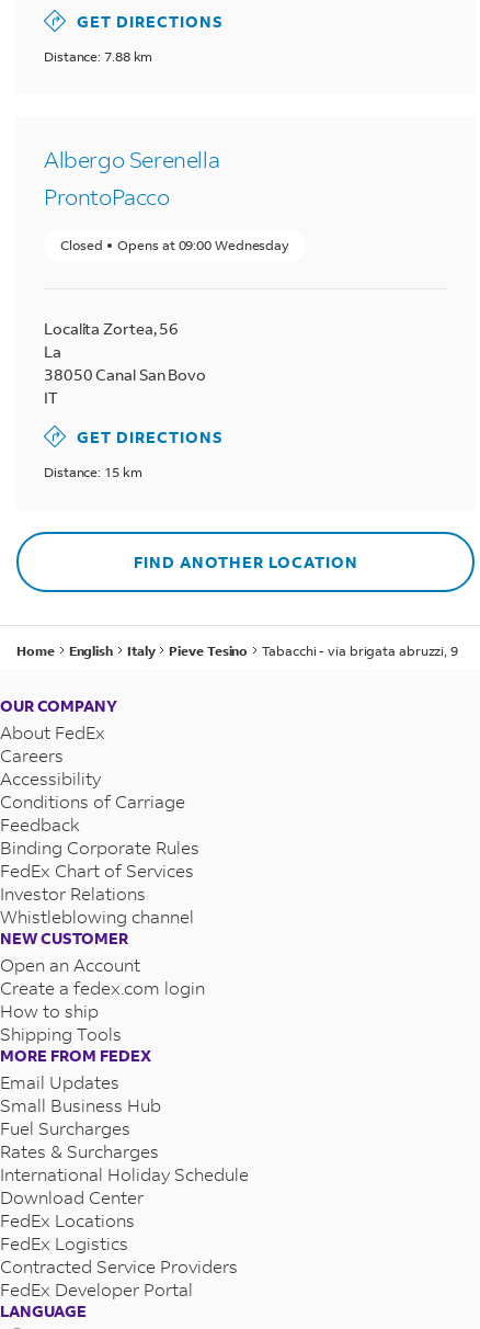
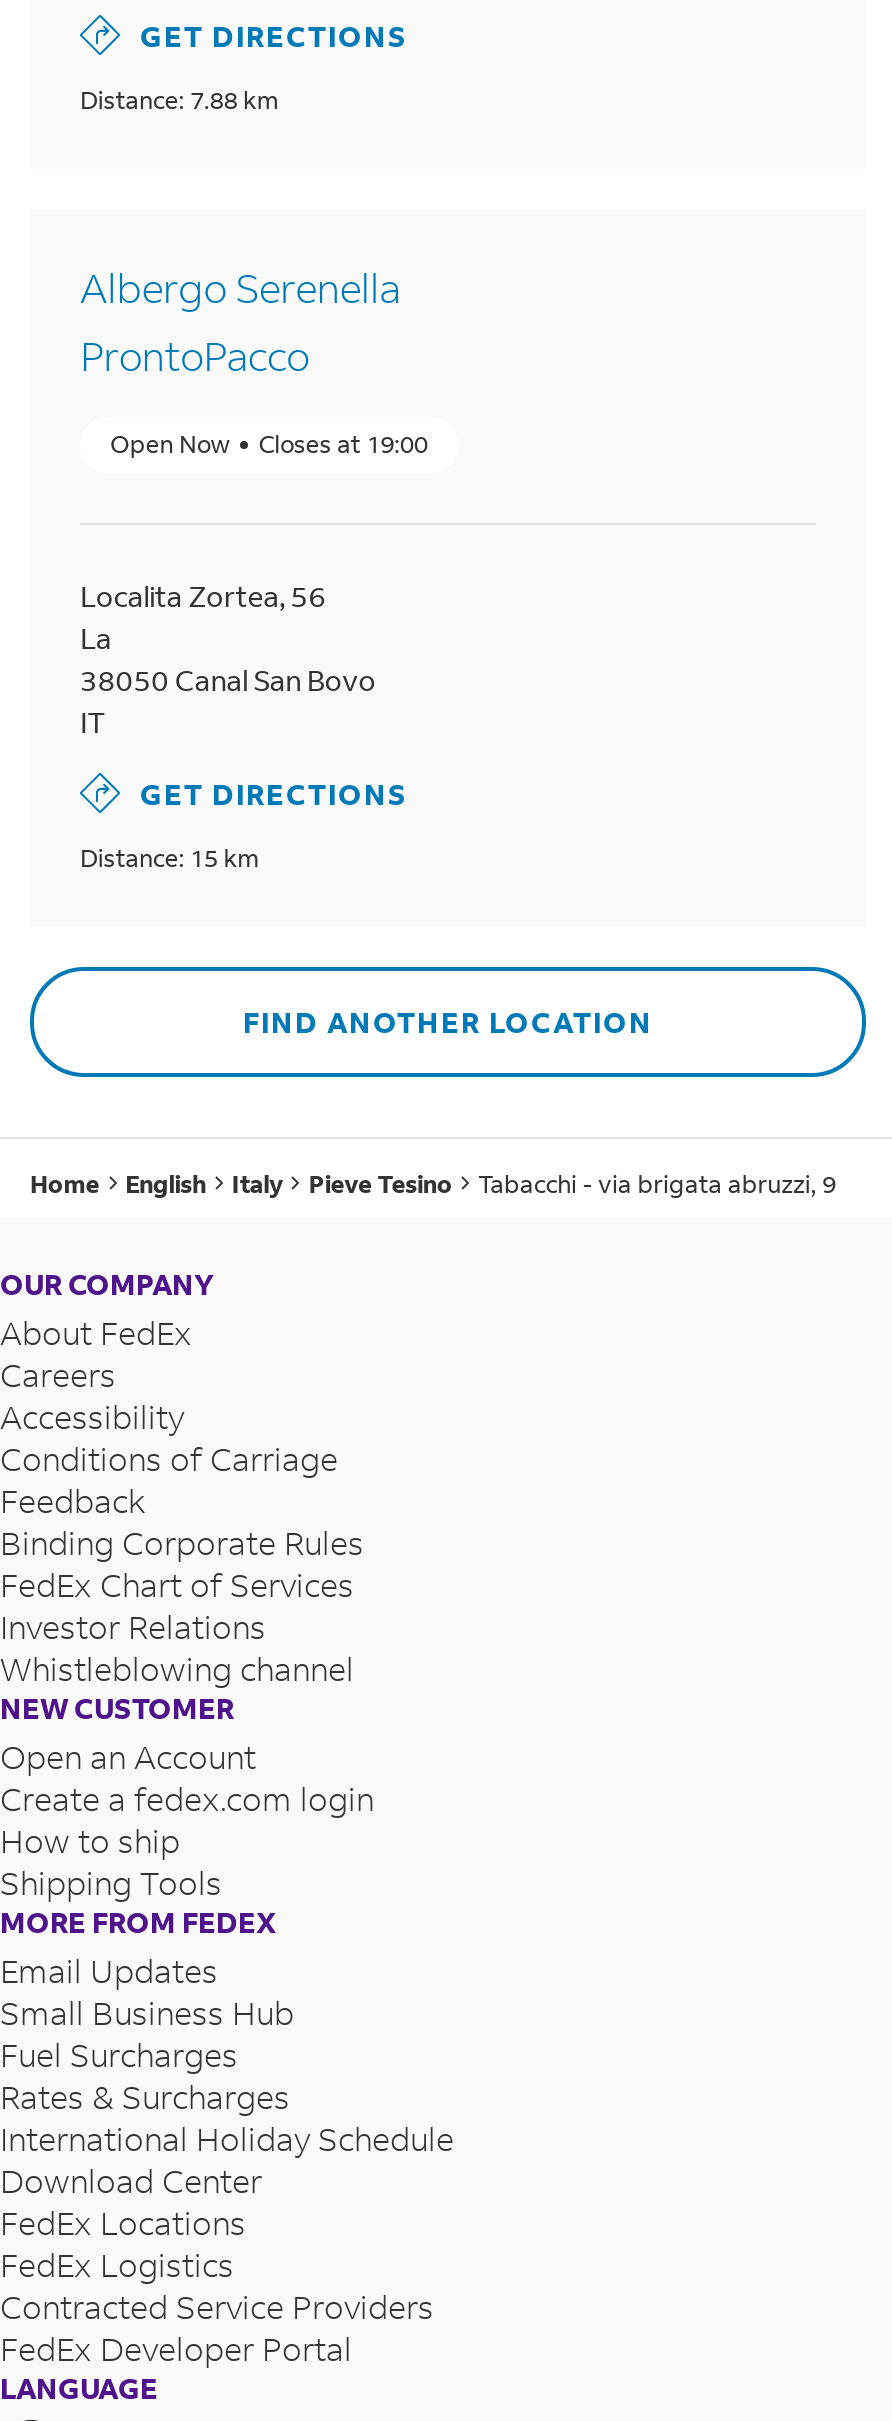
[60,237,289,253] Closed | Opens at 09:00 Wednesday -> [110,429,427,459] Open Now | Closes at 19:00

